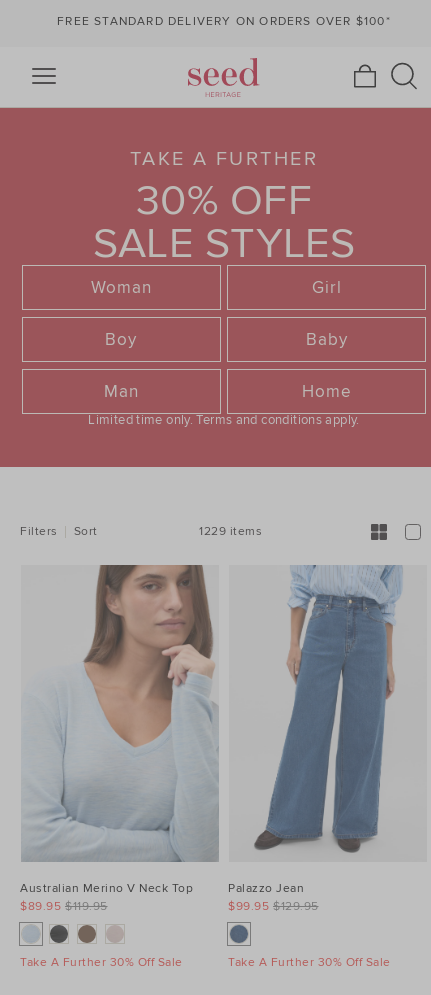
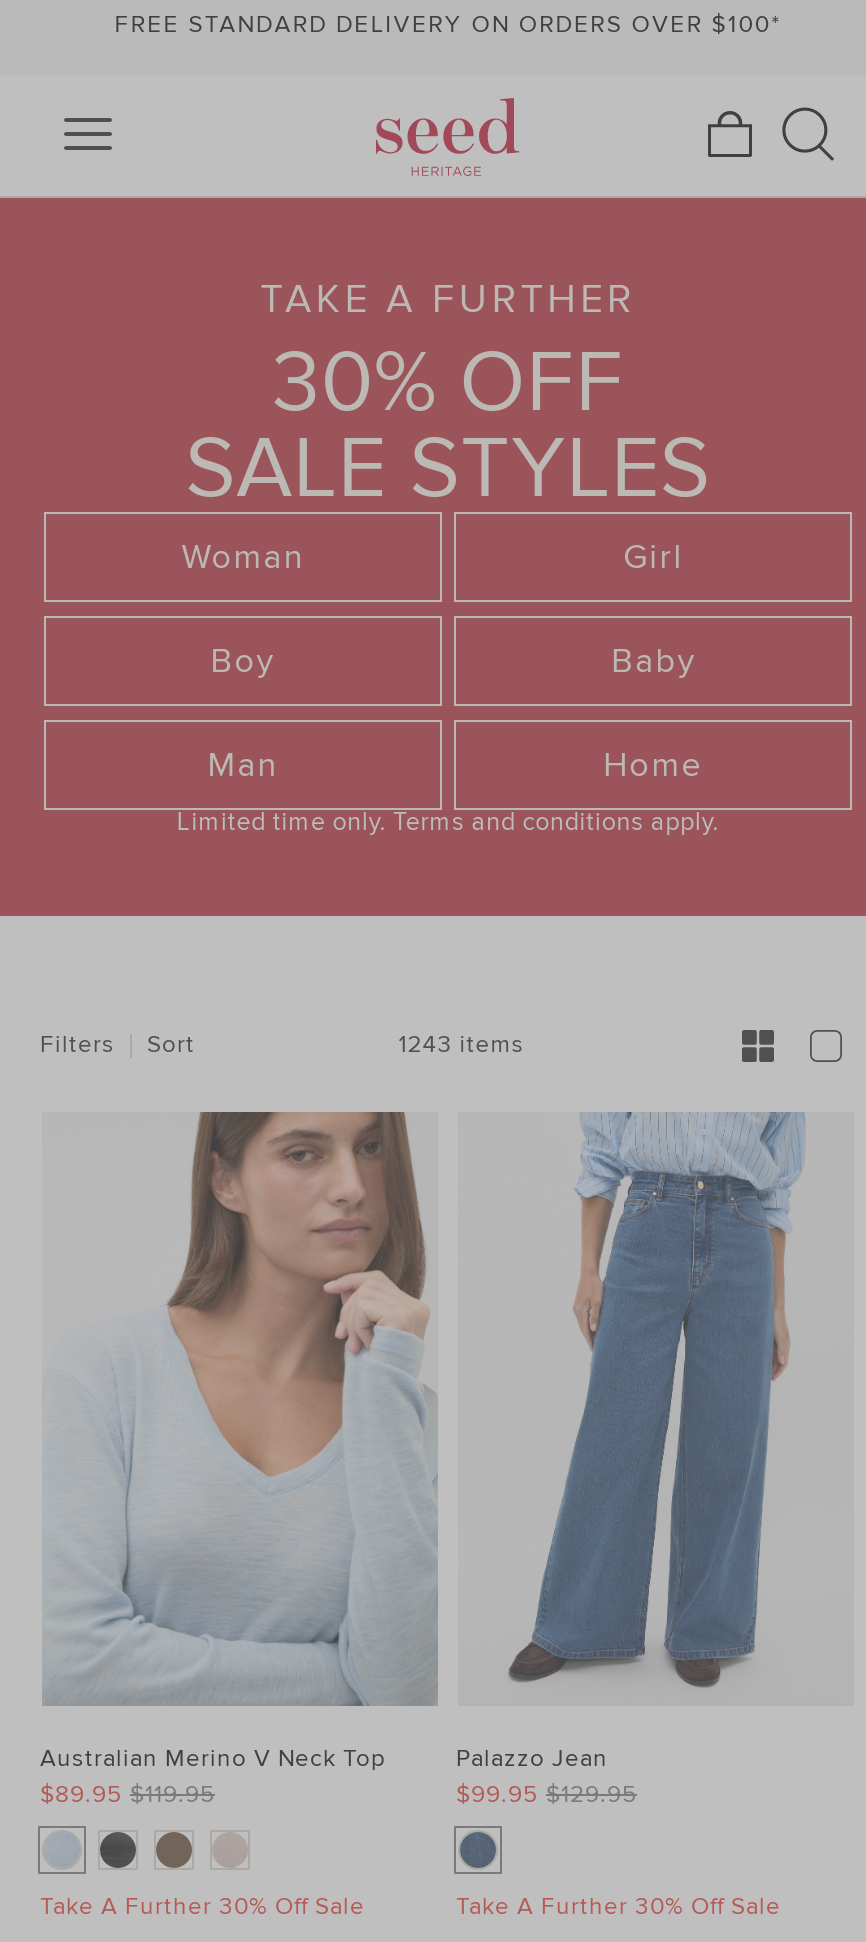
[199,524,262,539] 1229 items -> [398,1030,524,1060] 1243 items

